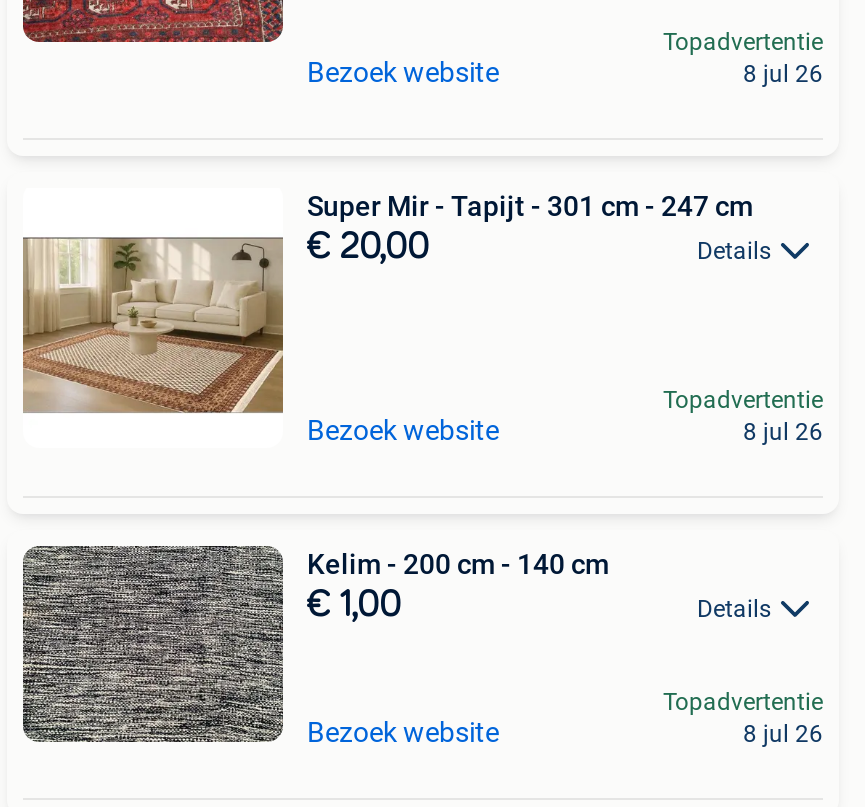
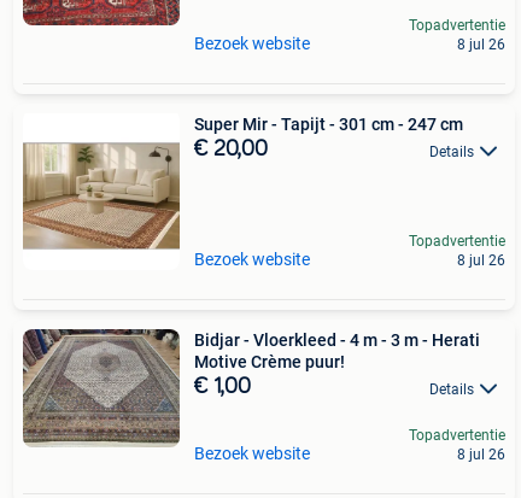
[21,544,609,746] [image] | Kelim - 200 cm - 140 cm -> [23,328,480,459] [image] | Bidjar - Vloerkleed - 4 m - 3 m - Herati | Motive Crème puur!

